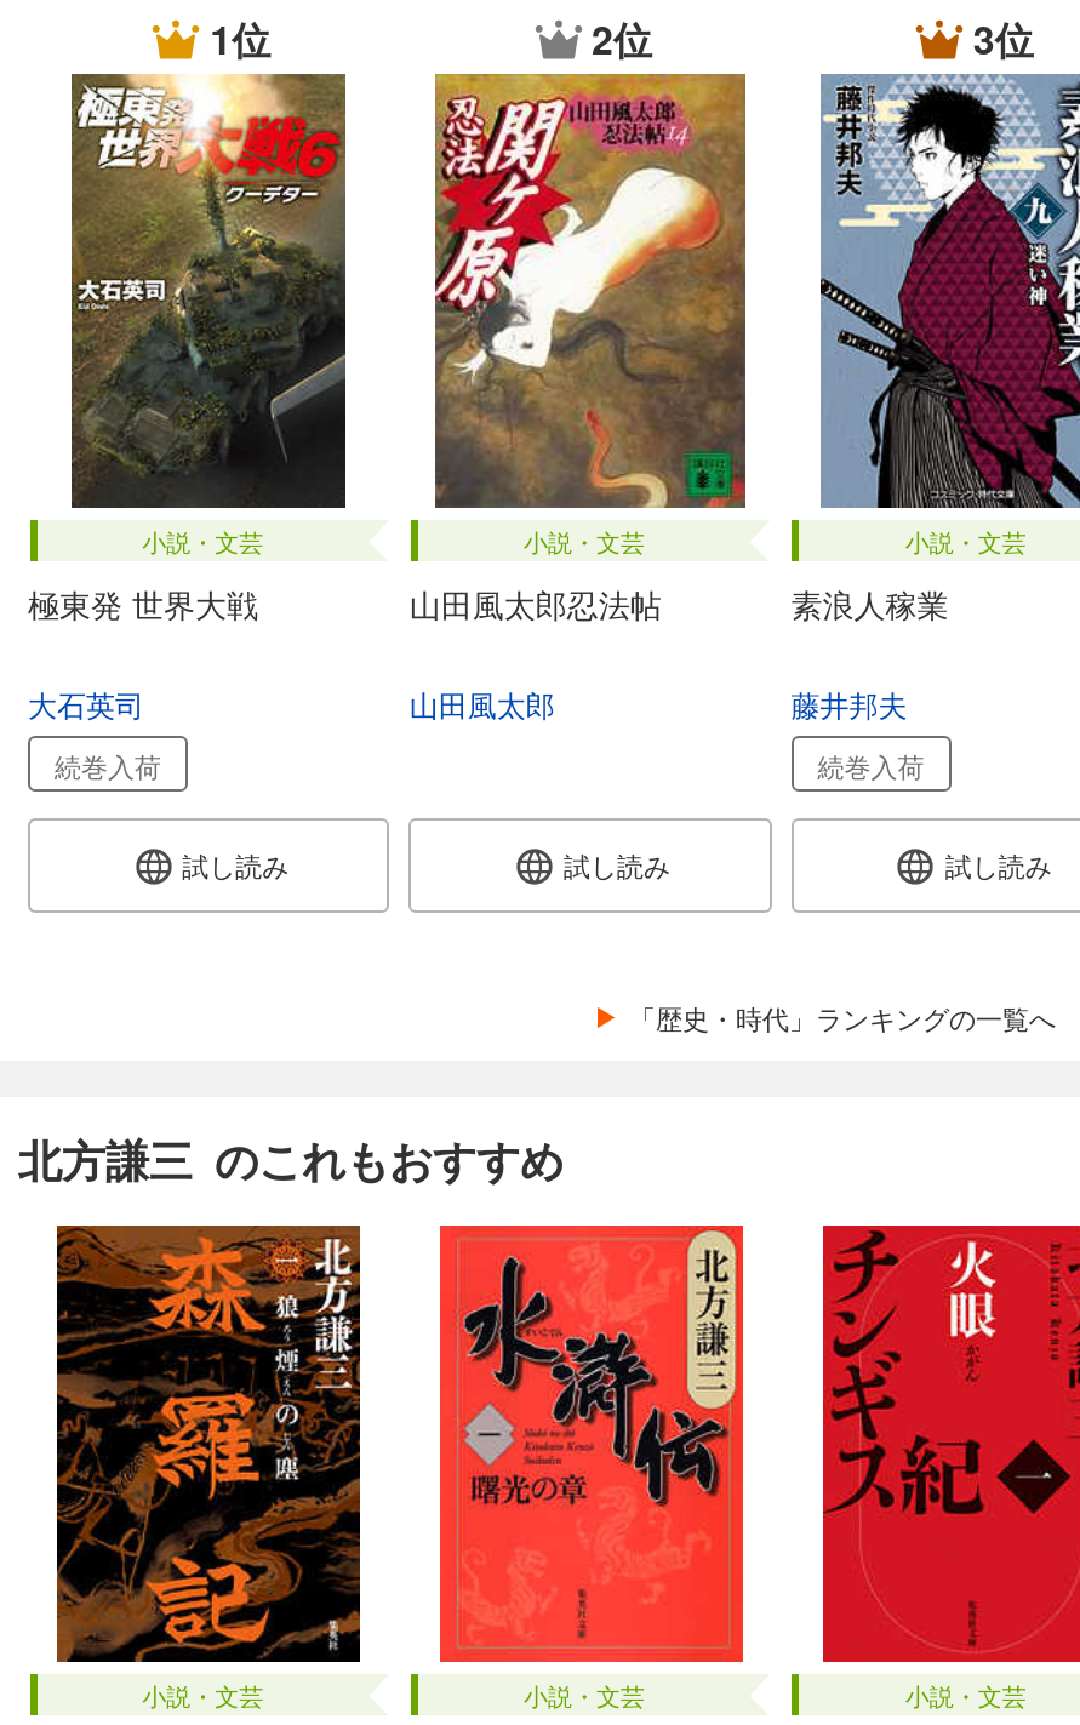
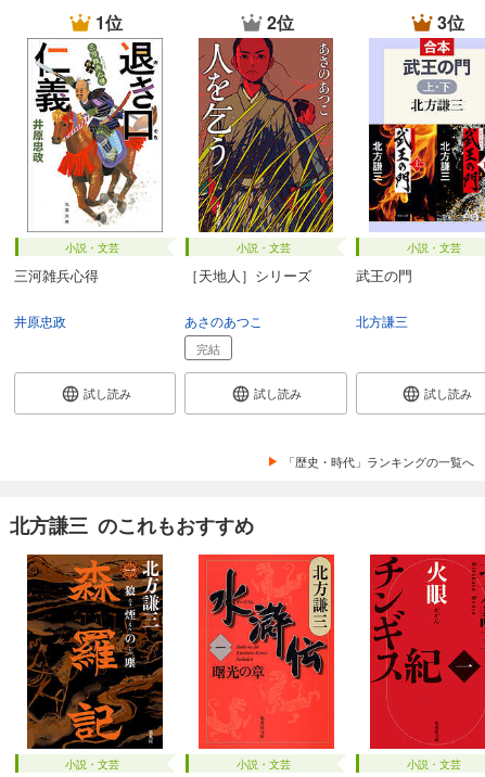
[28,74,348,786] [image] | 極東発 世界大戦 | 大石英司 | 続巻入荷 -> [14,38,163,329] [image] | 三河雑兵心得 | 井原忠政
[409,72,748,725] [image] | 山田風太郎忍法帖 | 山田風太郎 -> [185,37,335,356] [image] | ［天地人］シリーズ | あさのあつこ | 完結
[791,72,1073,786] [image] | 素浪人稼業 | 藤井邦夫 | 続巻入荷 -> [356,37,482,329] [image] | 武王の門 | 北方謙三

